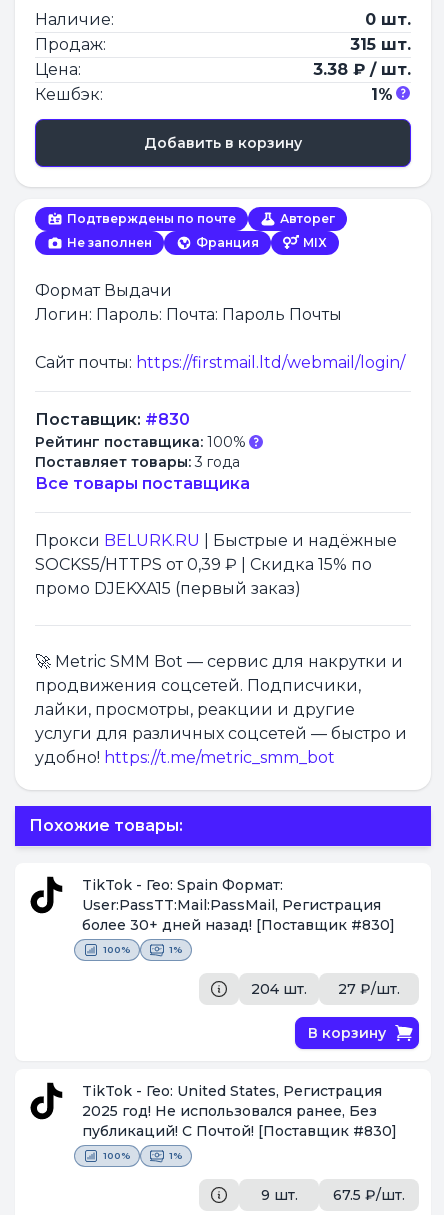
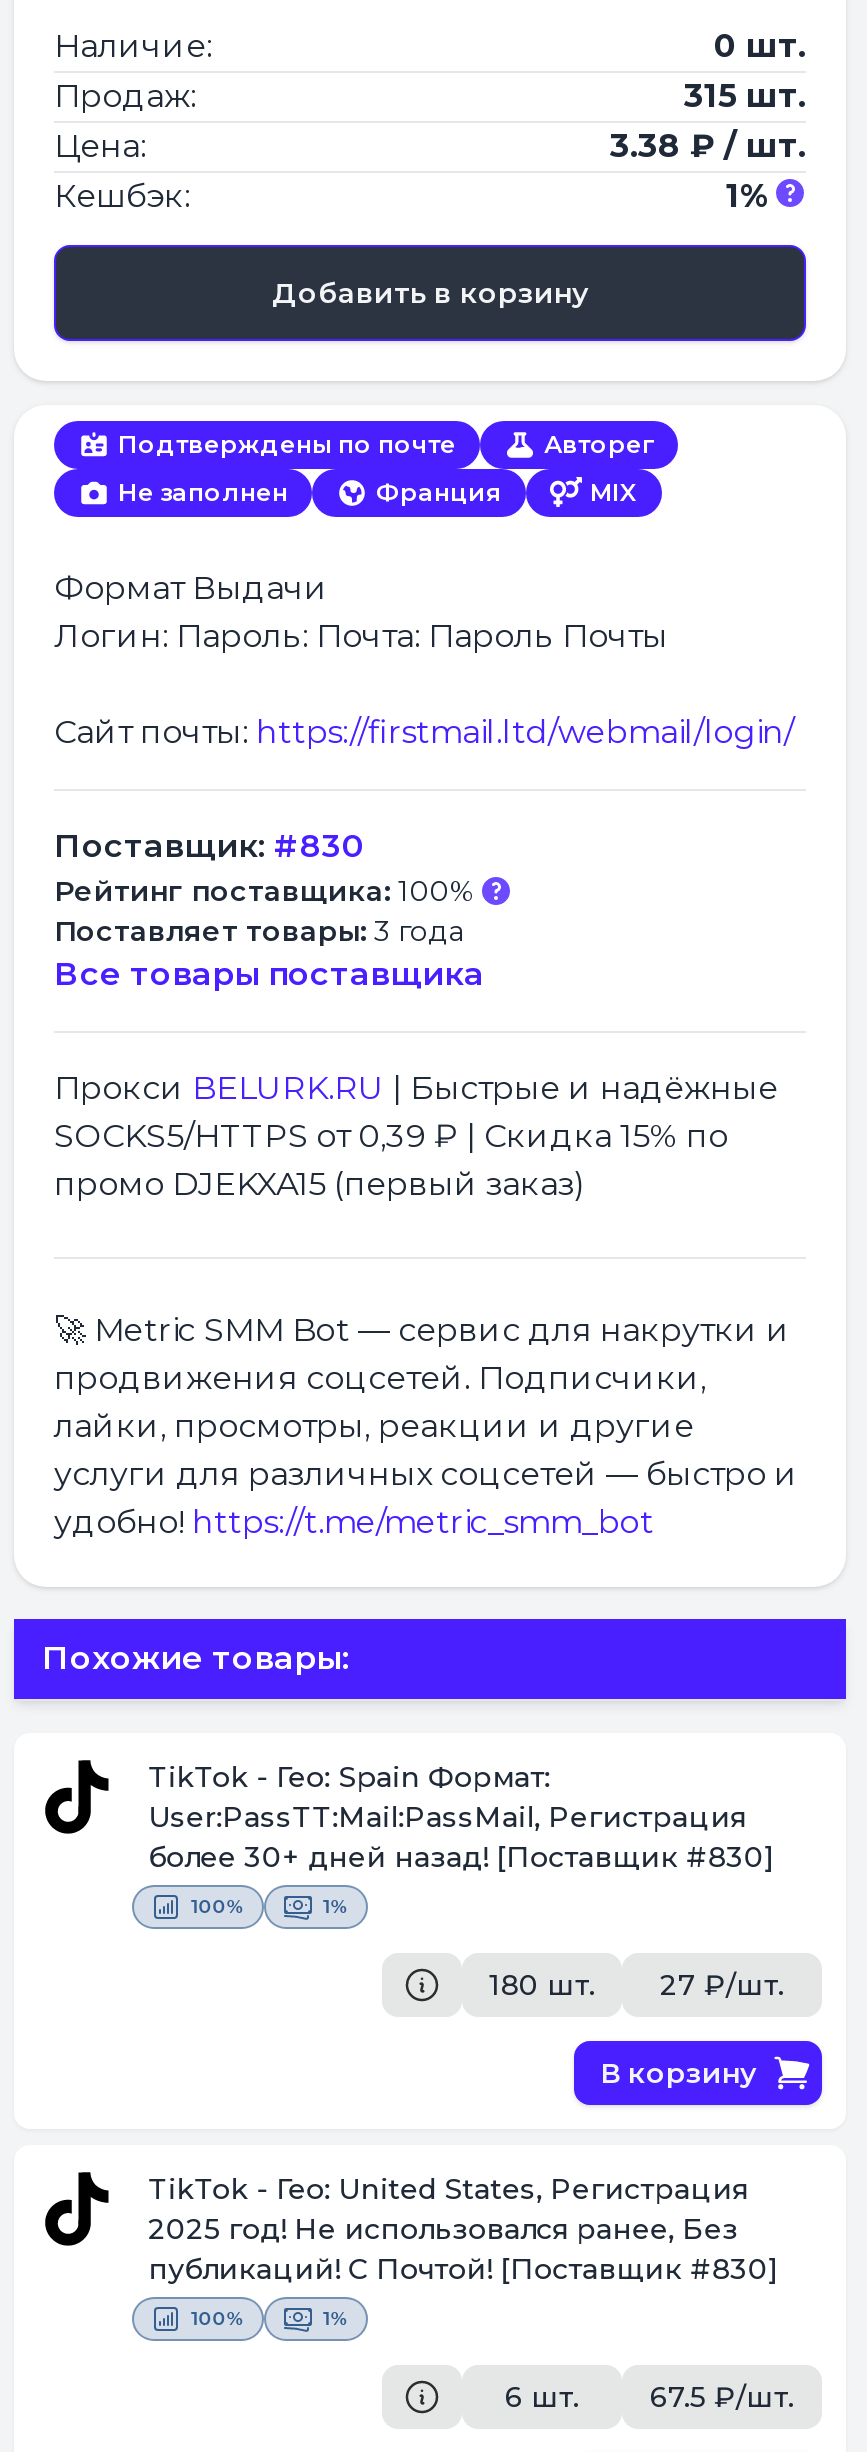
[251,980,400,998] 204 шт. 27 ₽/шт. -> [489,1967,784,2003] 180 шт. 27 ₽/шт.
[260,1186,405,1204] 9 шт. 67.5 ₽/шт. -> [505,2379,794,2415] 6 шт. 67.5 ₽/шт.

